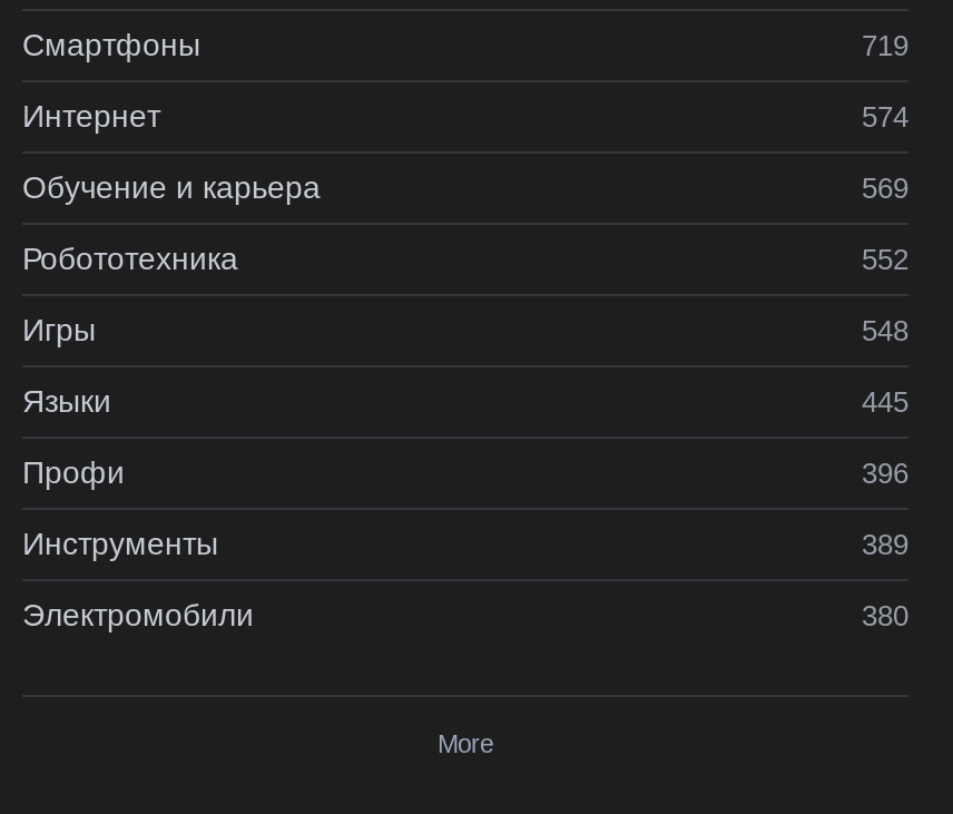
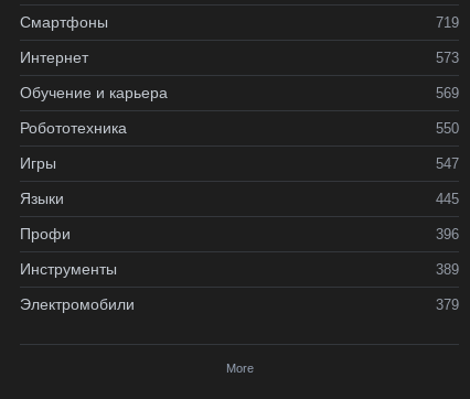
[862,100,908,134] 574 -> [436,50,459,66] 573
[862,243,908,276] 552 -> [436,120,459,137] 550
[862,314,908,347] 548 -> [436,155,459,172] 547
[862,599,908,632] 380 -> [436,296,459,313] 379

